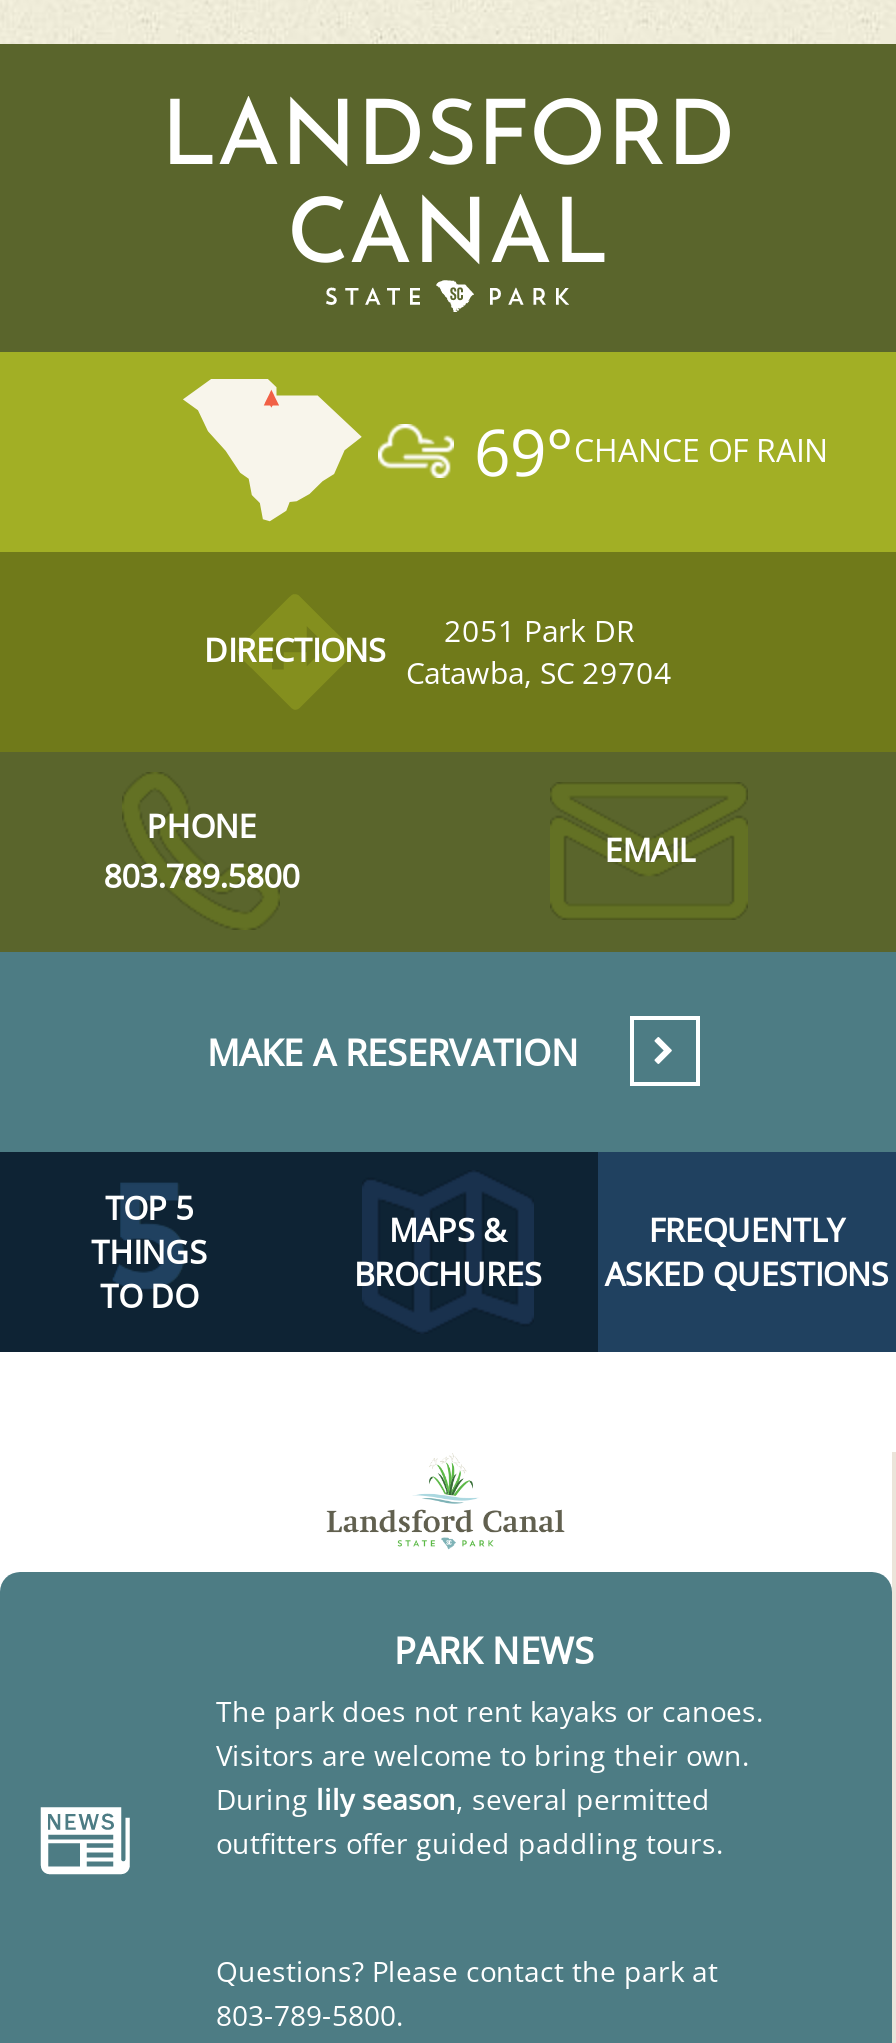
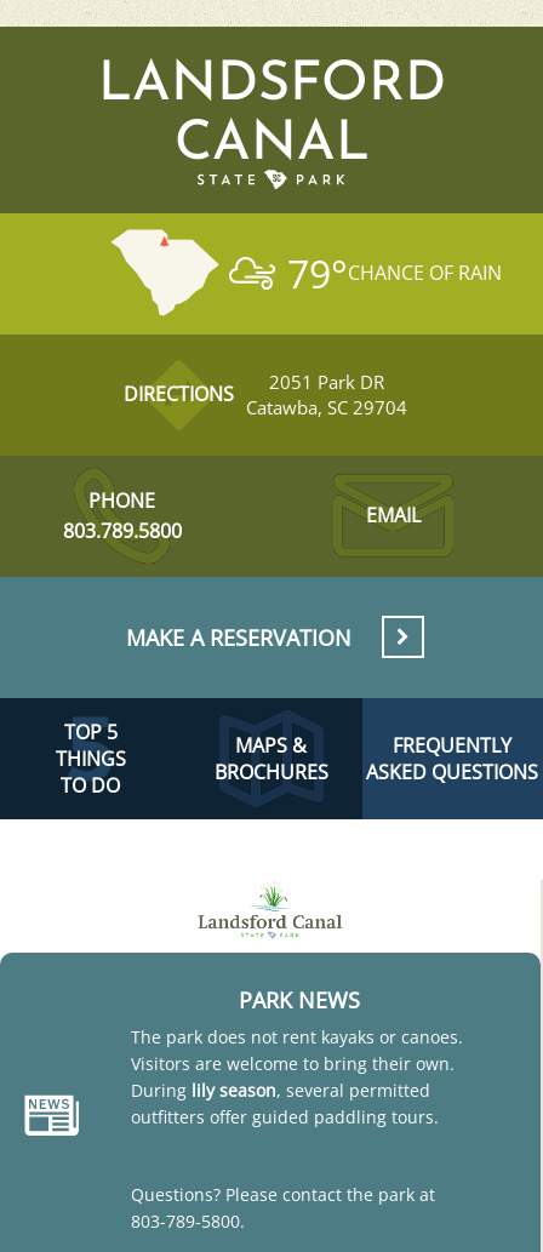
[474,408,828,494] 69°CHANCE OF RAIN -> [287,247,502,299] 79°CHANCE OF RAIN

